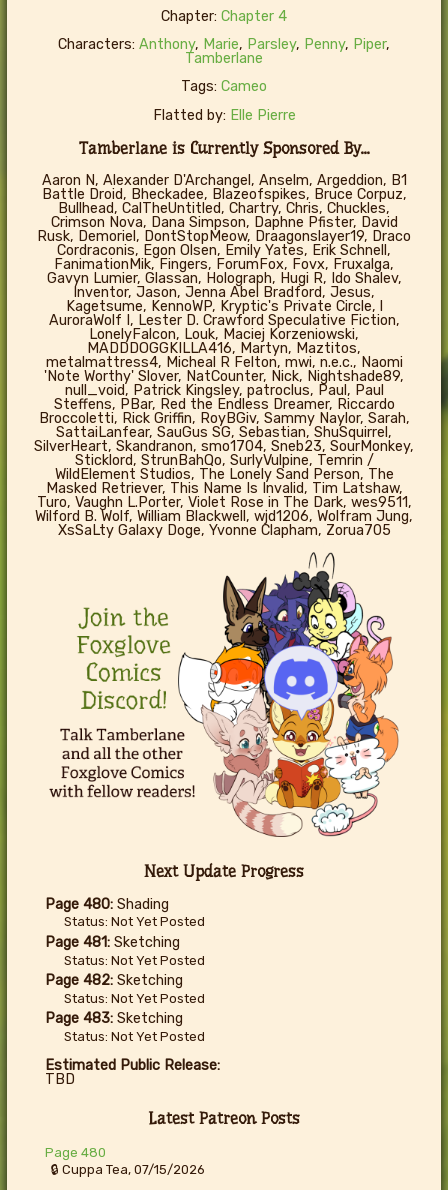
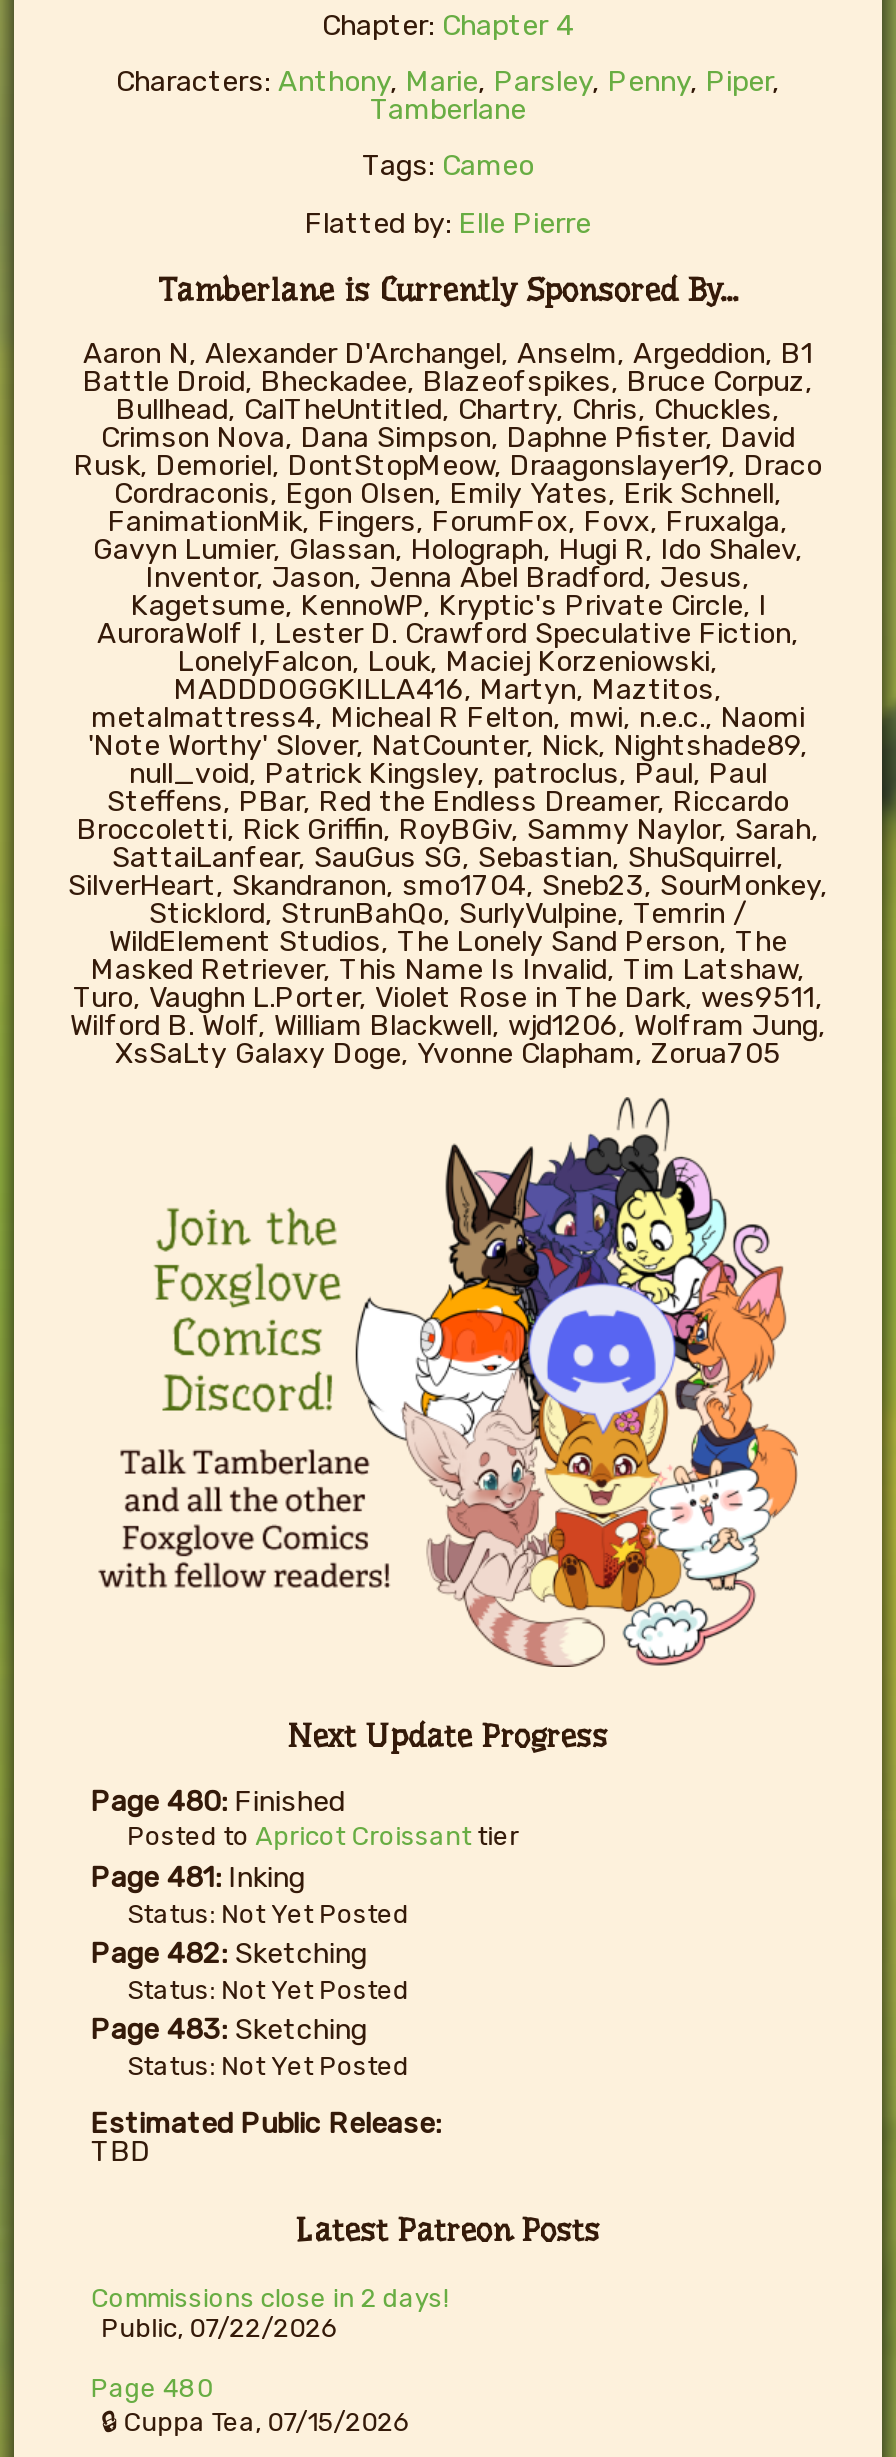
[45,896,205,951] Page 480: Shading | Status: Not Yet Posted | Page 481: Sketching -> [91,1784,519,1894] Page 480: Finished | Posted to Apricot Croissant tier | Page 481: Inking
none -> [91,2282,449,2342] Commissions close in 2 days! | Public, 07/22/2026

